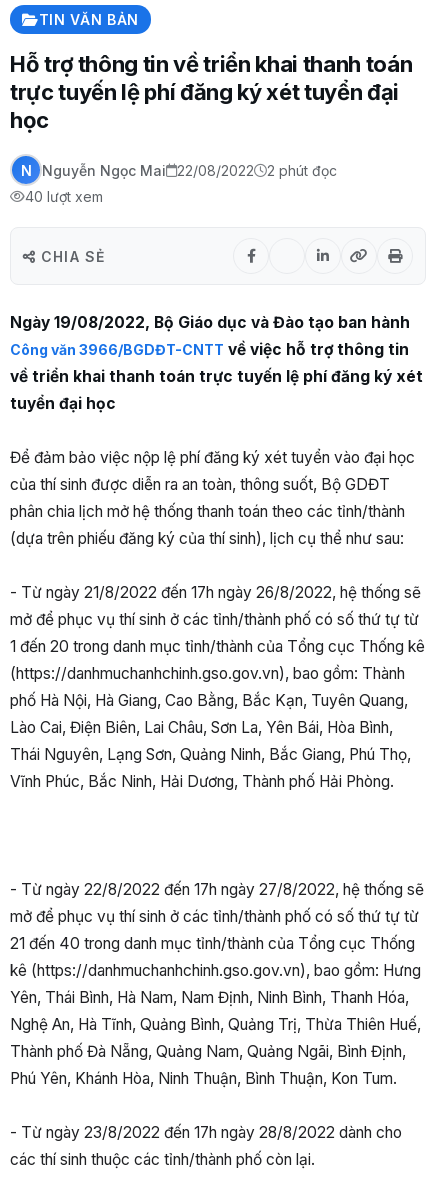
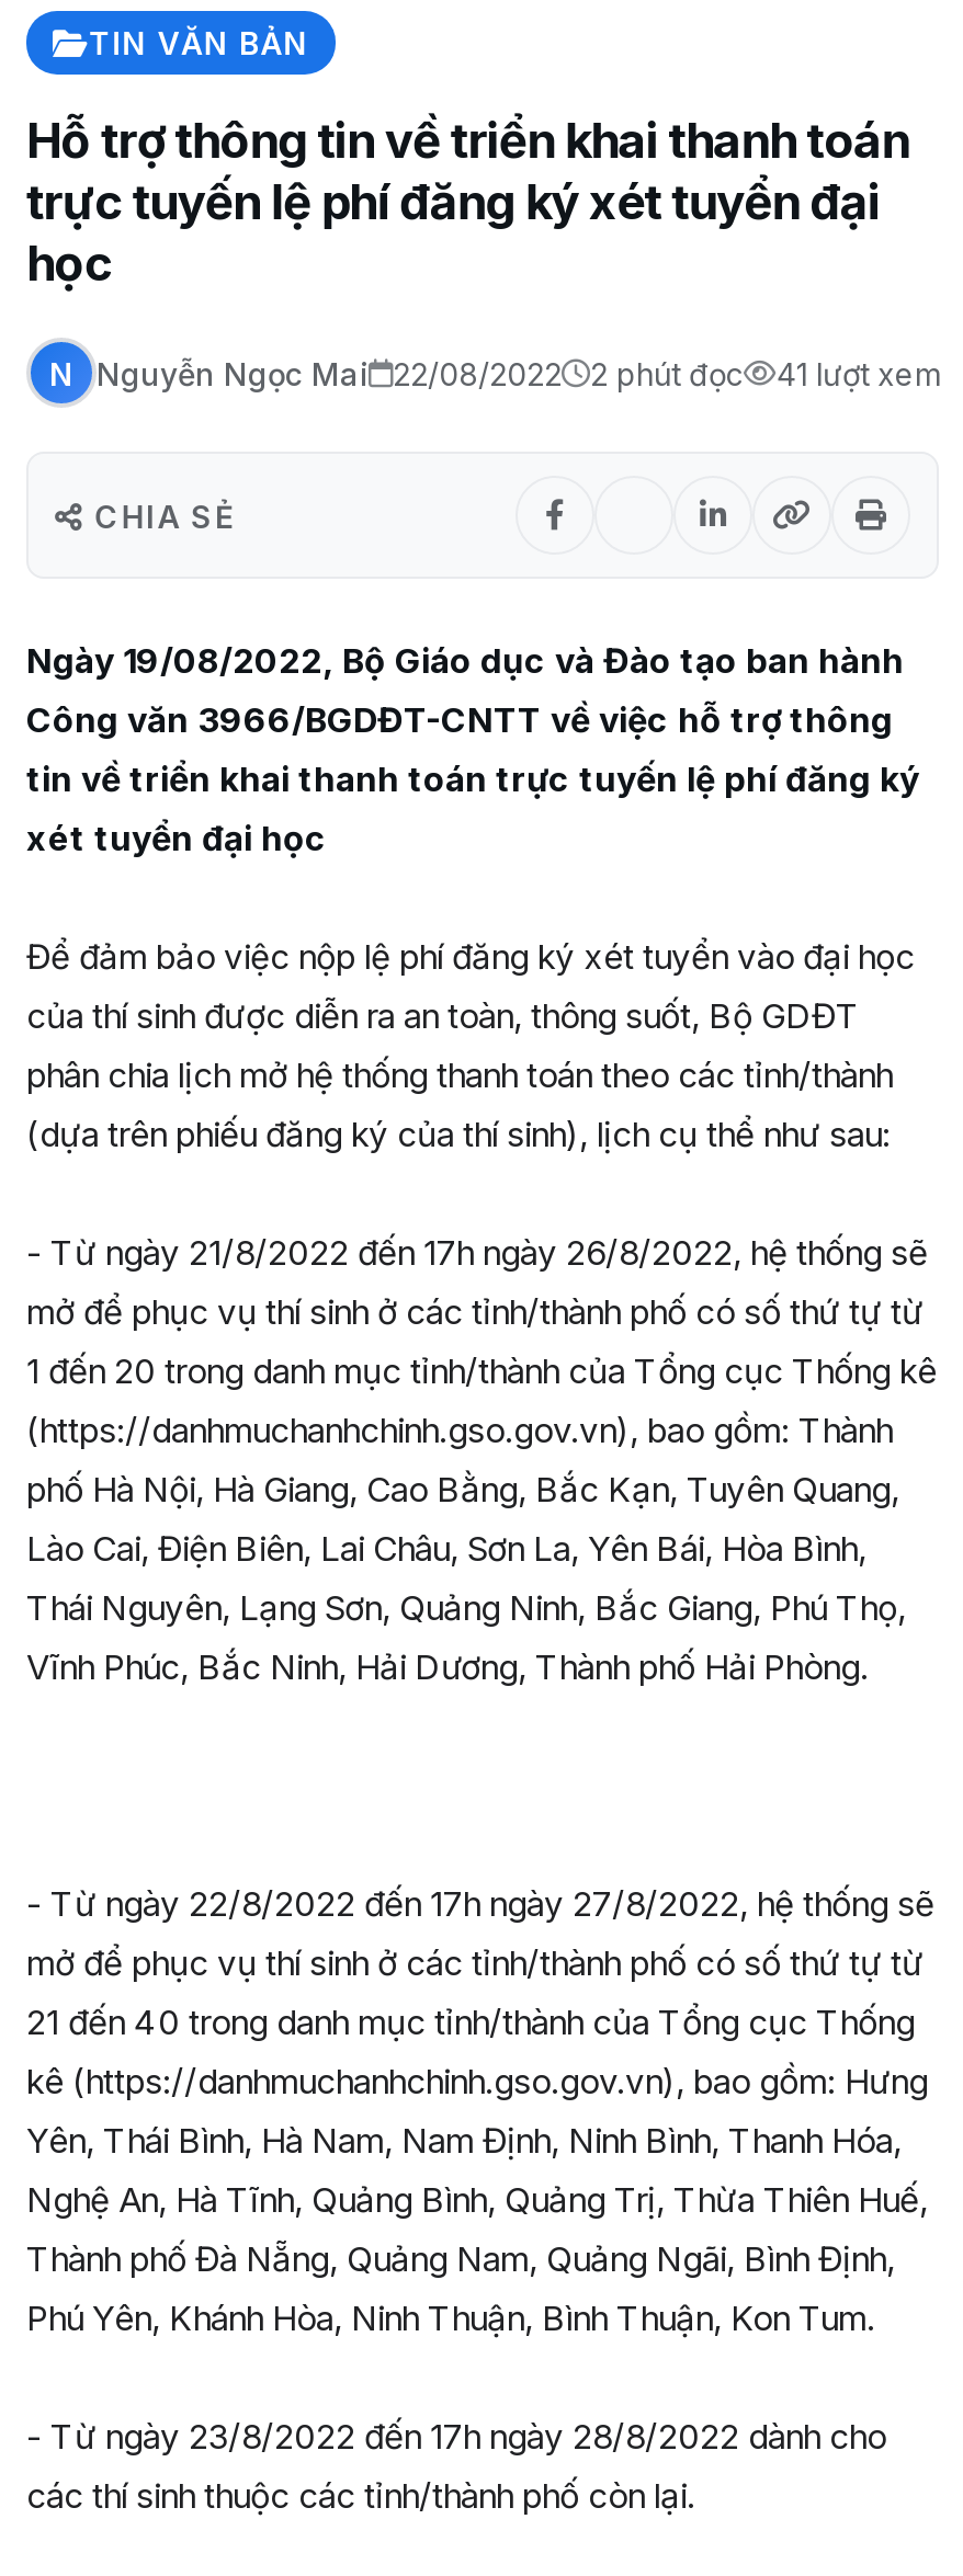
[25,188,103,205] 40 lượt xem -> [777,354,939,391] 41 lượt xem

